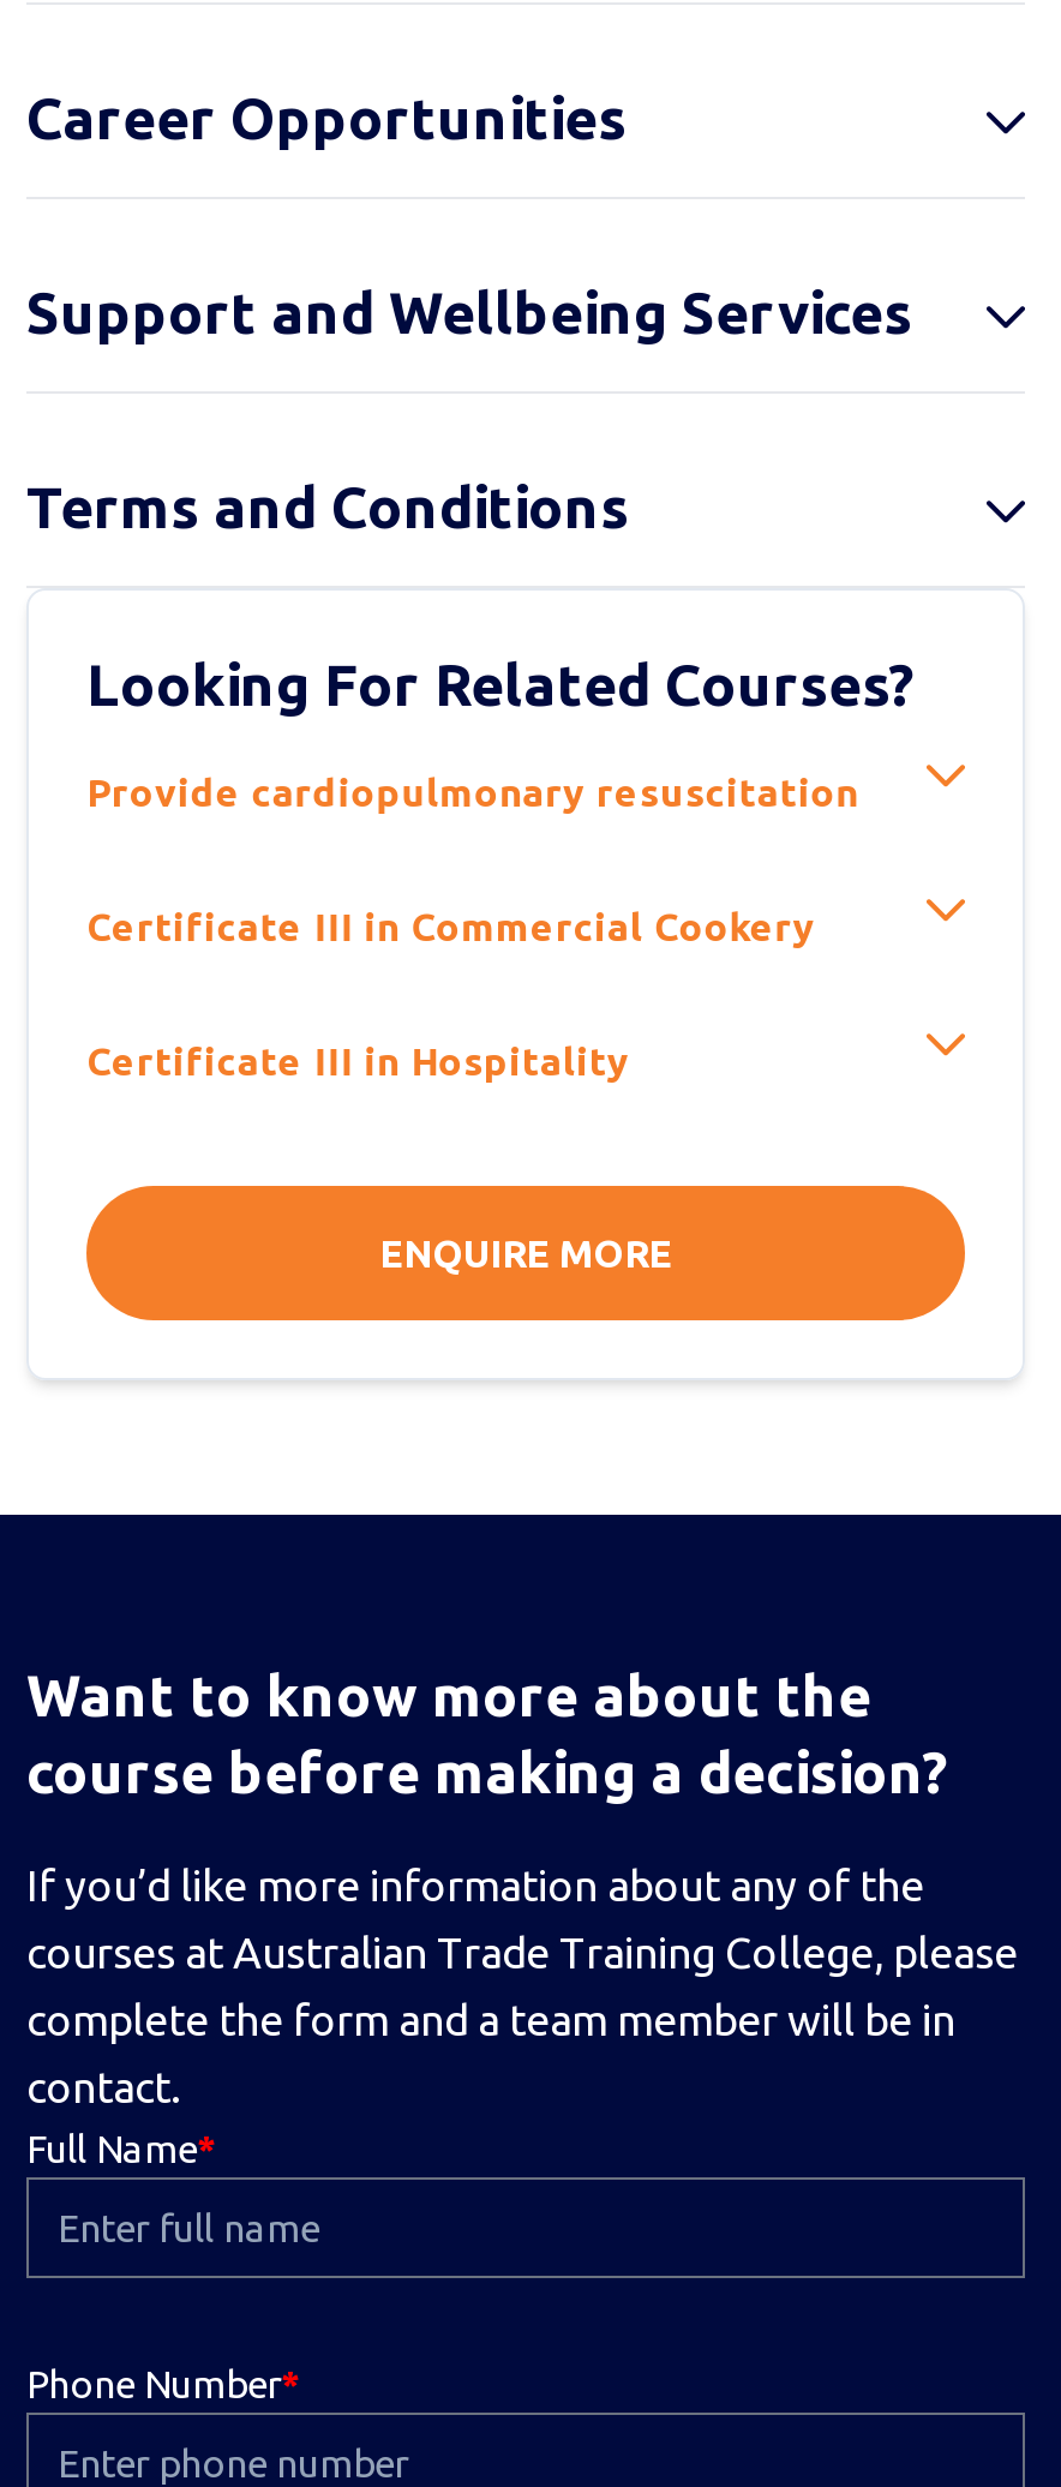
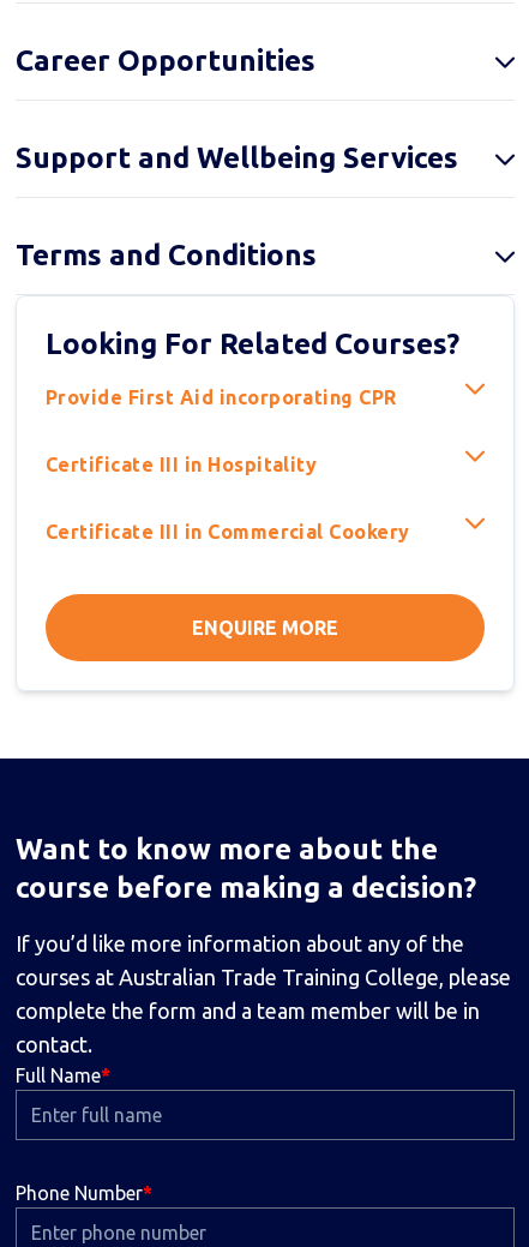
[86,771,859,814] Provide cardiopulmonary resuscitation -> [46,386,397,408] Provide First Aid incorporating CPR
moved [86,905,816,948] -> [46,521,410,542]: Certificate III in Commercial Cookery
moved [86,1039,630,1083] -> [46,454,317,475]: Certificate III in Hospitality

